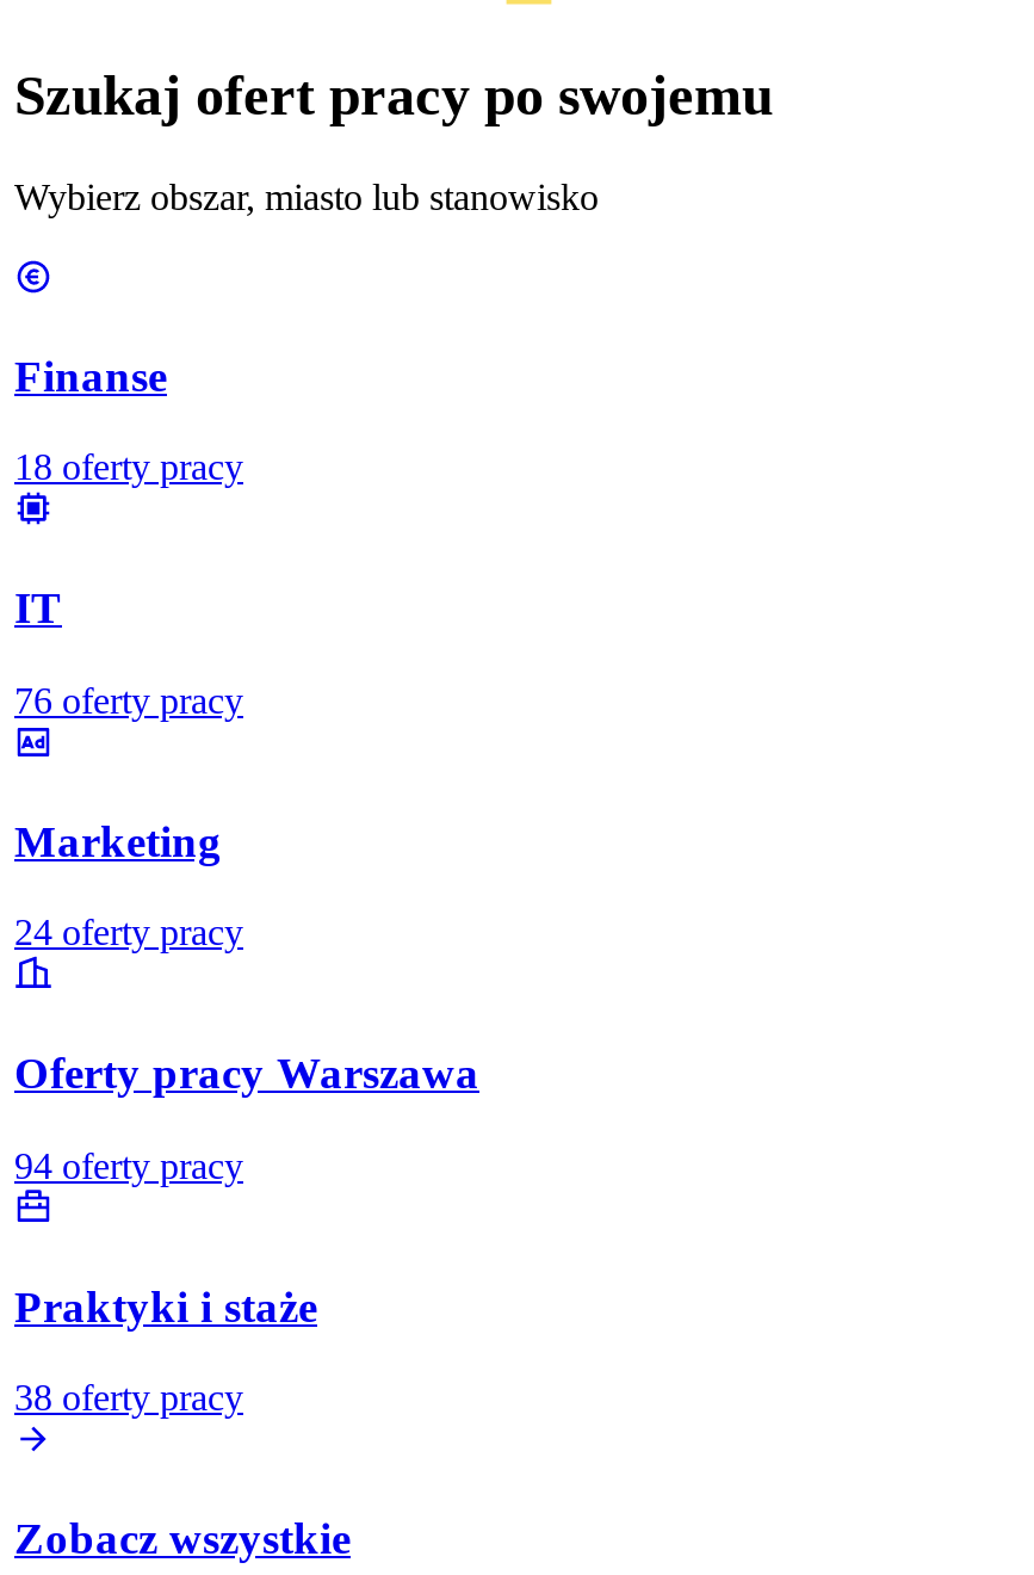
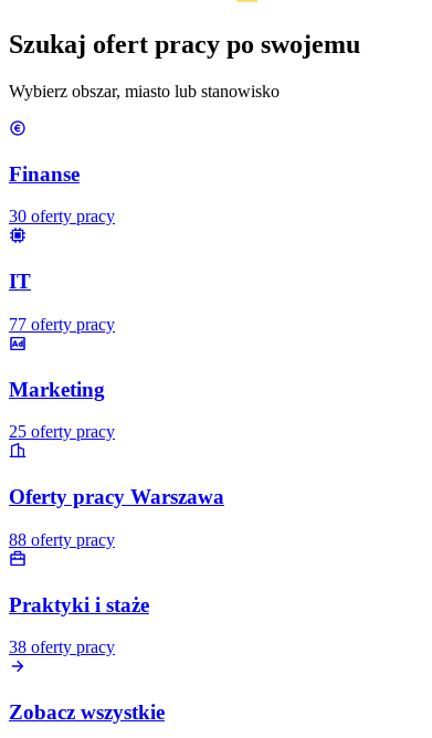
[14,447,243,488] 18 oferty pracy -> [9,207,115,226] 30 oferty pracy
[14,680,243,720] 76 oferty pracy -> [9,315,115,334] 77 oferty pracy
[14,912,243,953] 24 oferty pracy -> [9,422,115,441] 25 oferty pracy
[14,1145,243,1186] 94 oferty pracy -> [9,530,115,549] 88 oferty pracy

